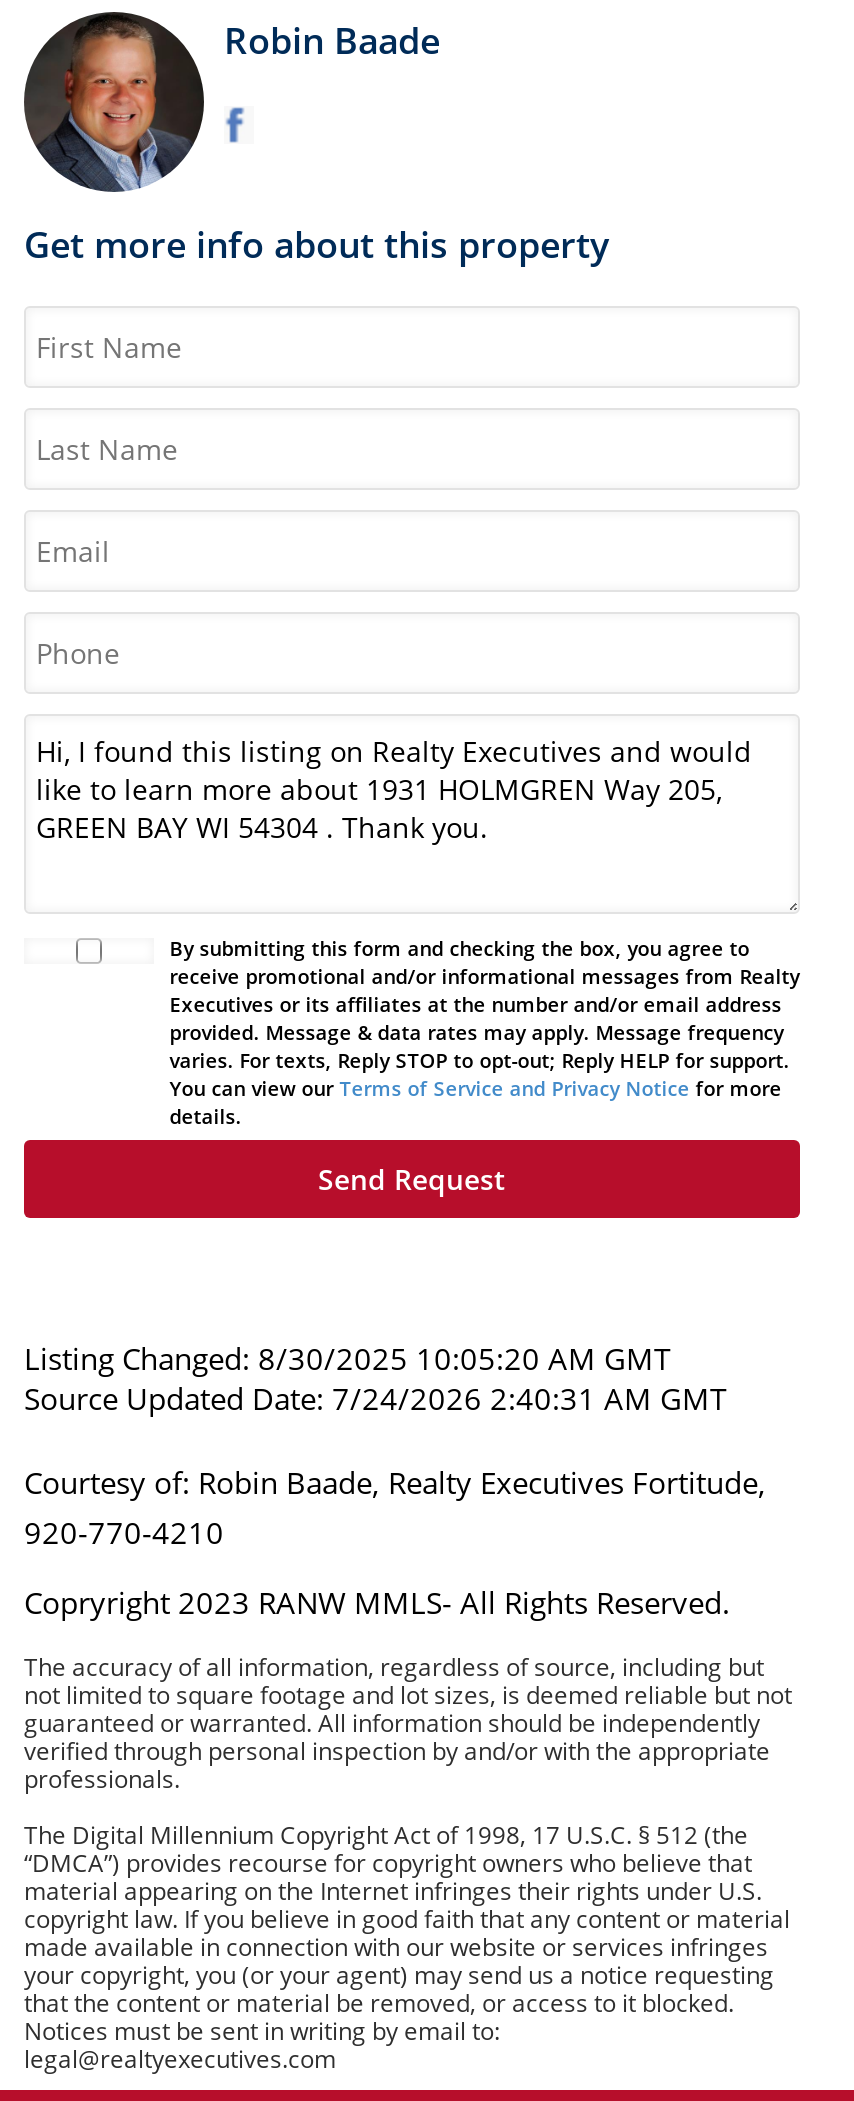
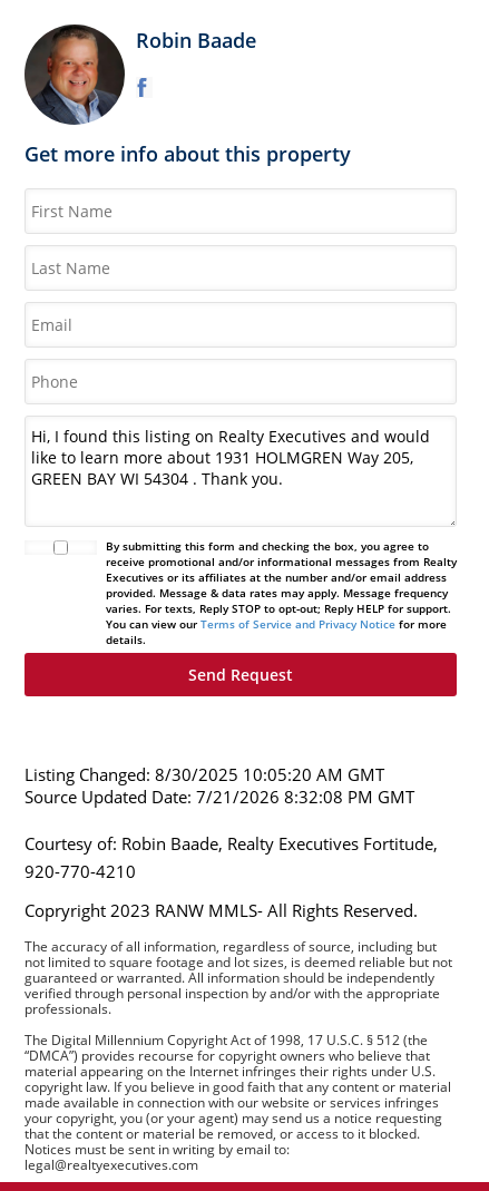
[24,1377,726,1417] Source Updated Date: 7/24/2026 2:40:31 AM GMT -> [25,785,414,807] Source Updated Date: 7/21/2026 8:32:08 PM GMT

